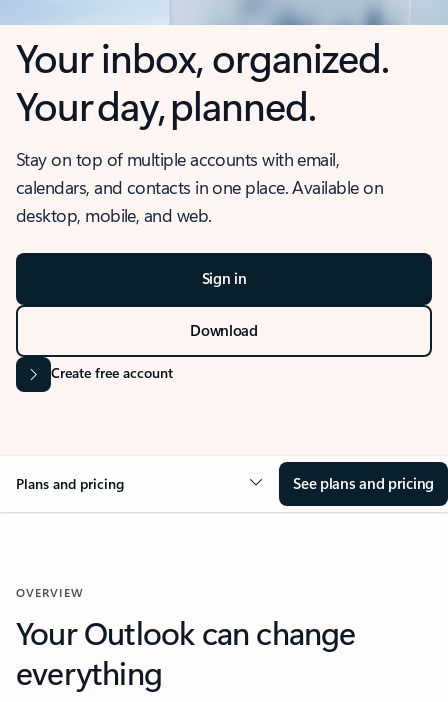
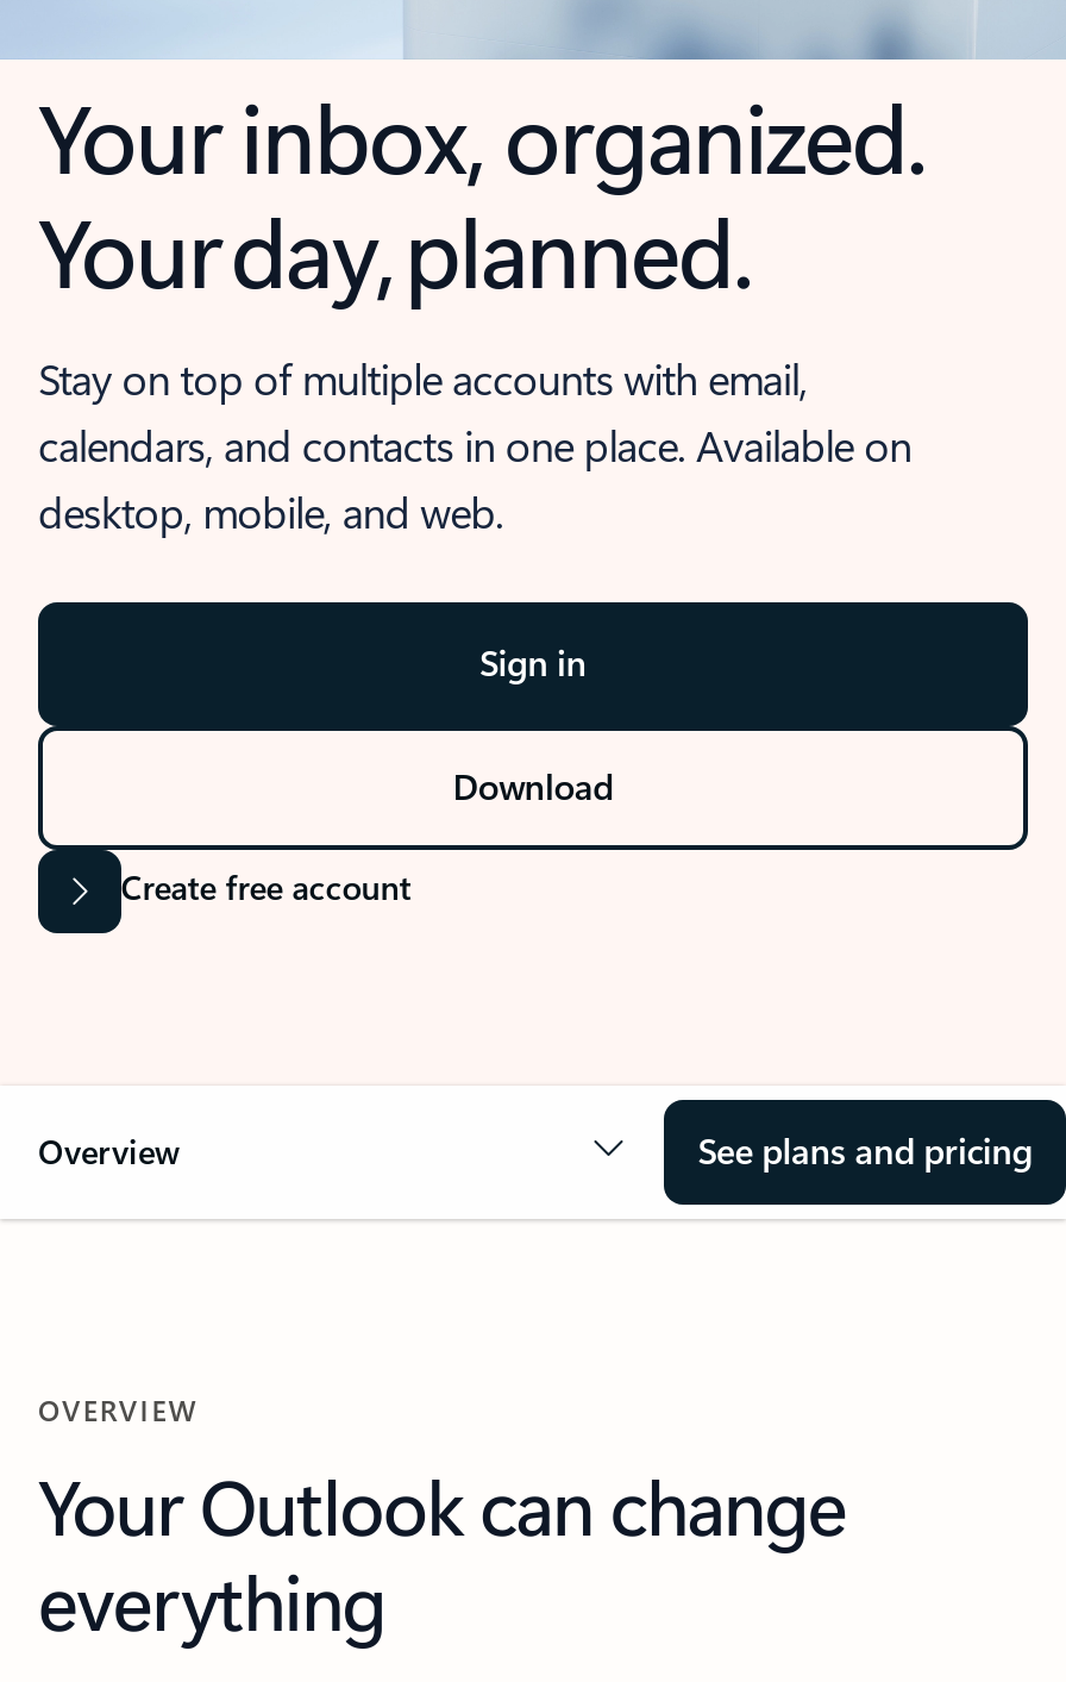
[16,474,124,493] Plans and pricing -> [38,1128,181,1174] Overview

